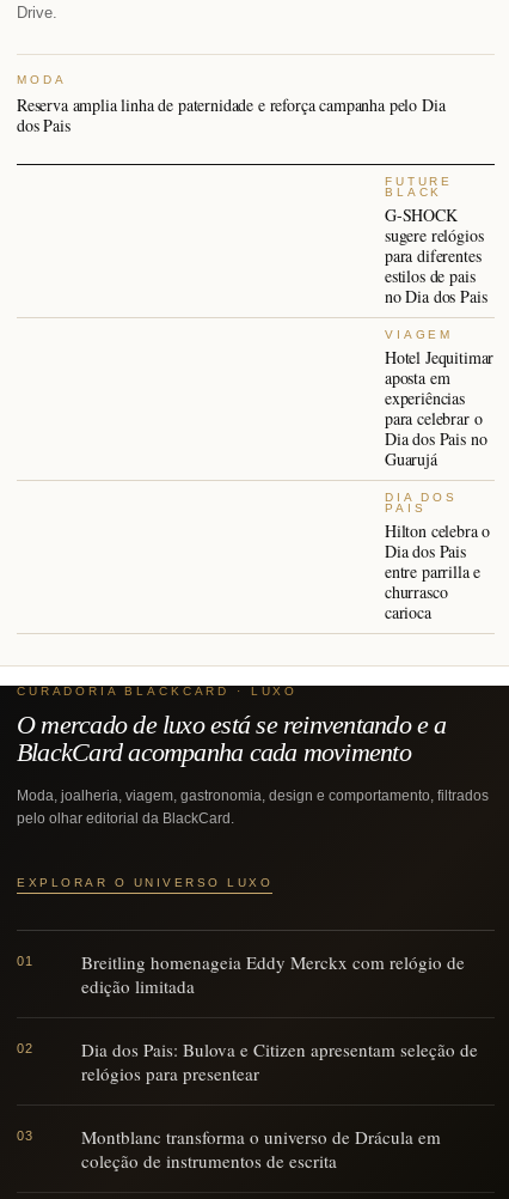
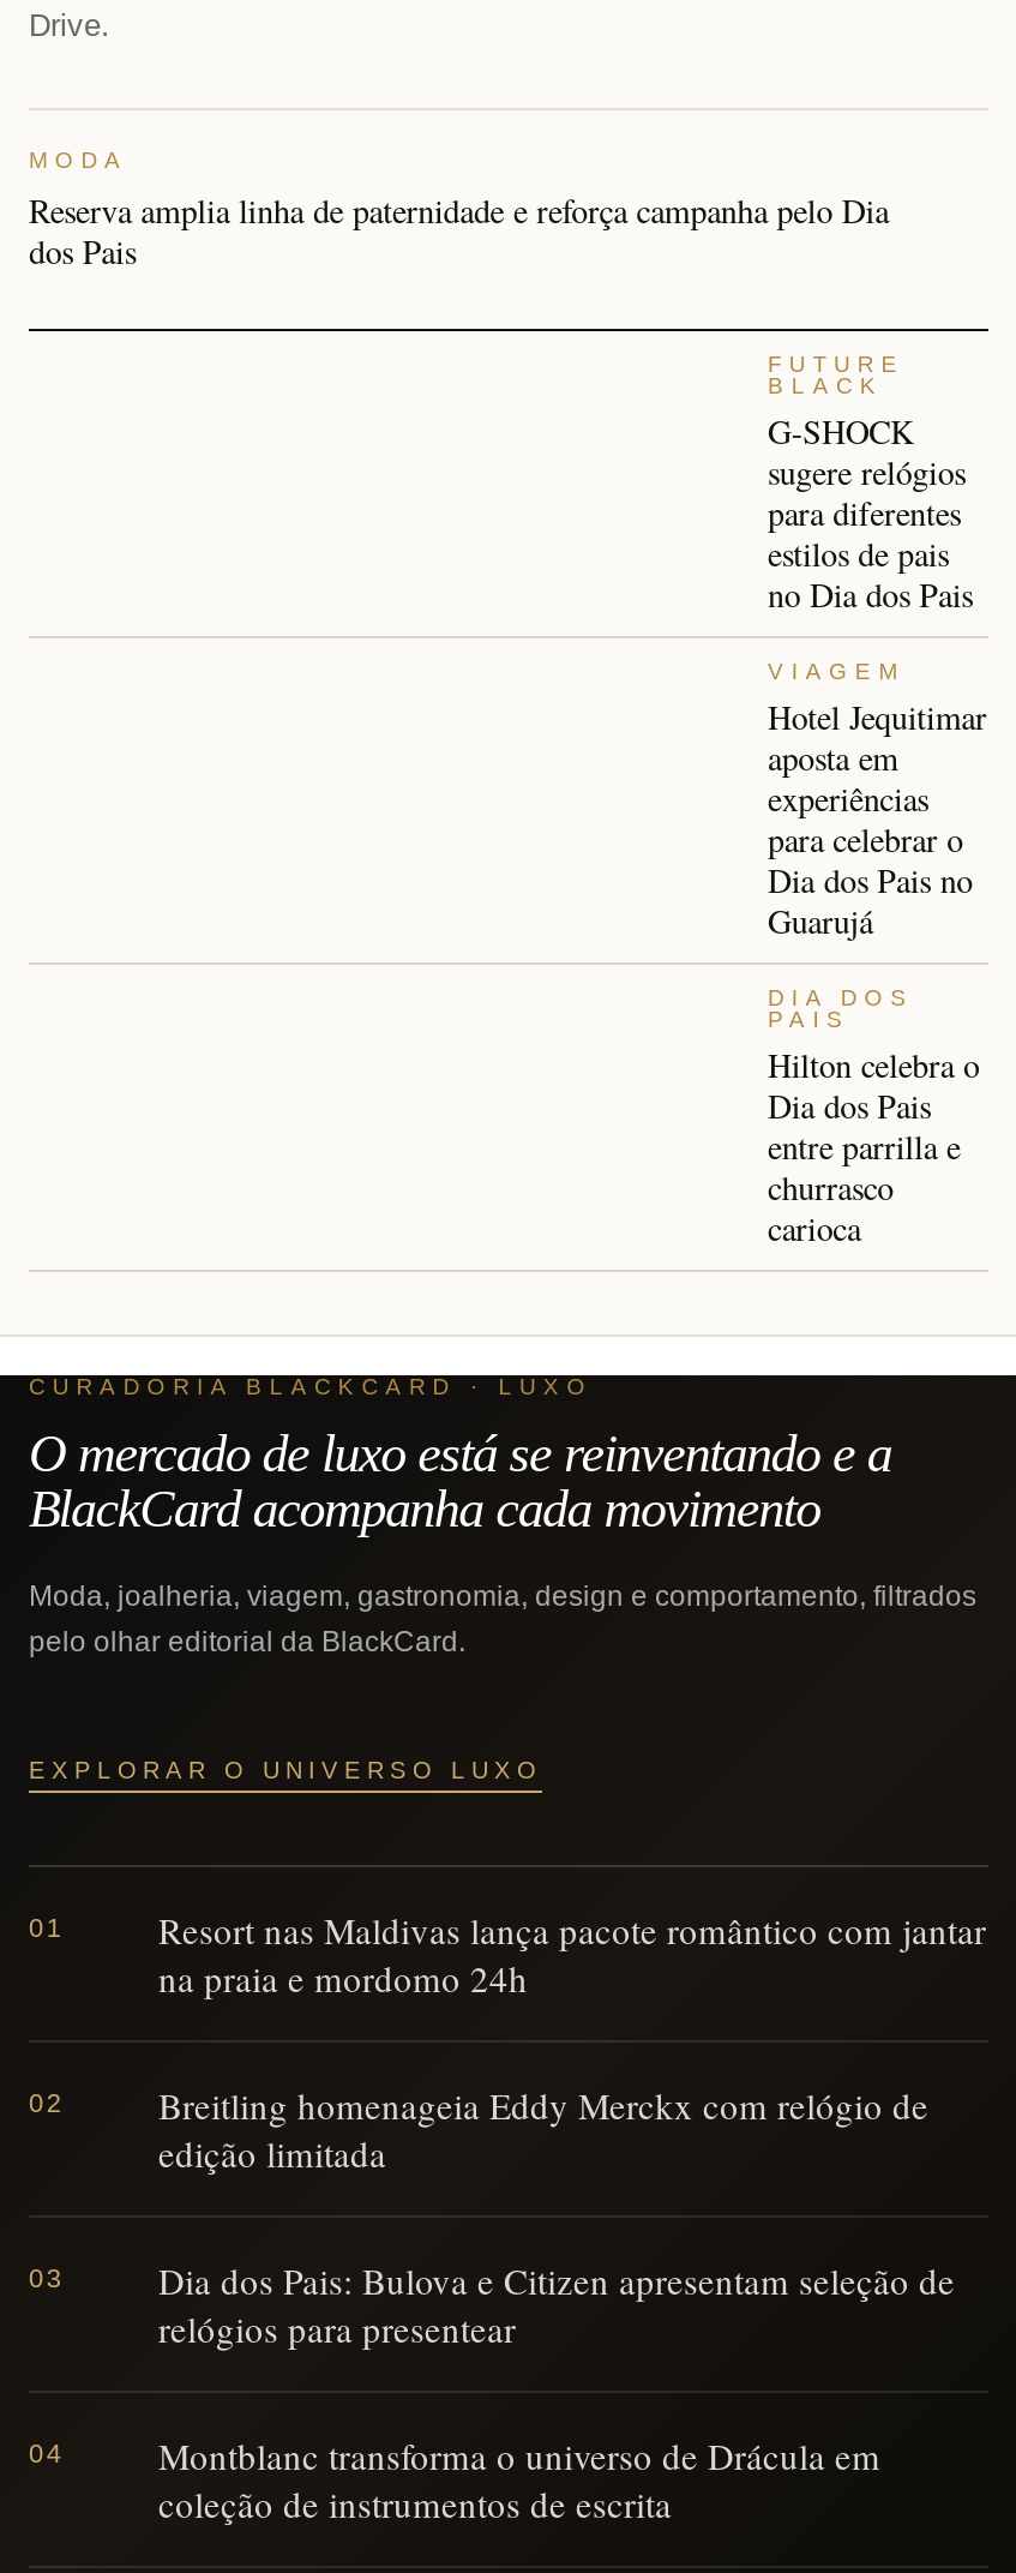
none -> [29,1906,986,2117] Resort nas Maldivas lança pacote romântico com jantar | na praia e mordomo 24h | 02
[17,1041,34,1056] 02 -> [29,2264,64,2293] 03
[17,1129,34,1143] 03 -> [29,2439,64,2468] 04

